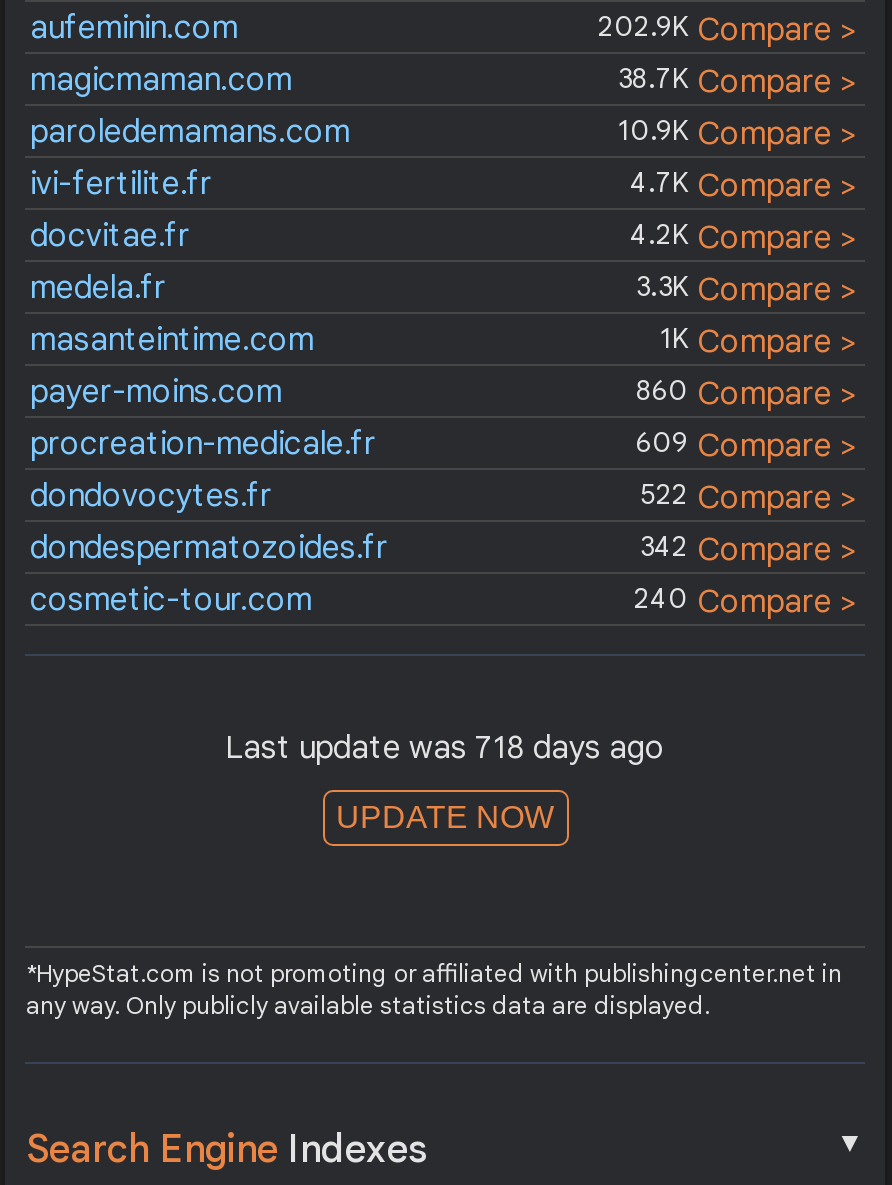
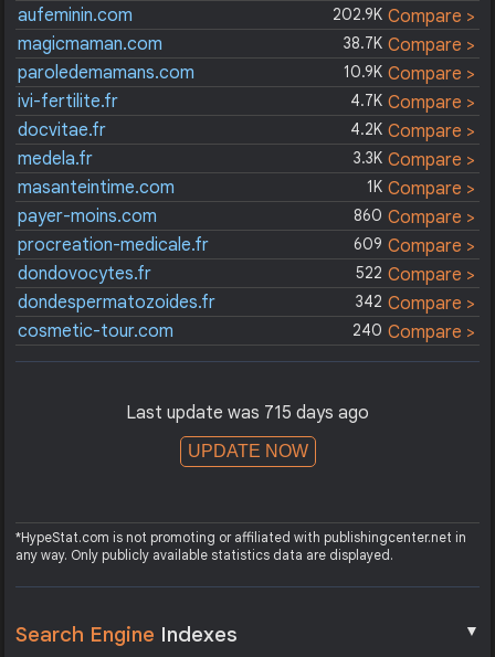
[225,728,665,768] Last update was 718 days ago -> [126,402,369,424] Last update was 715 days ago

